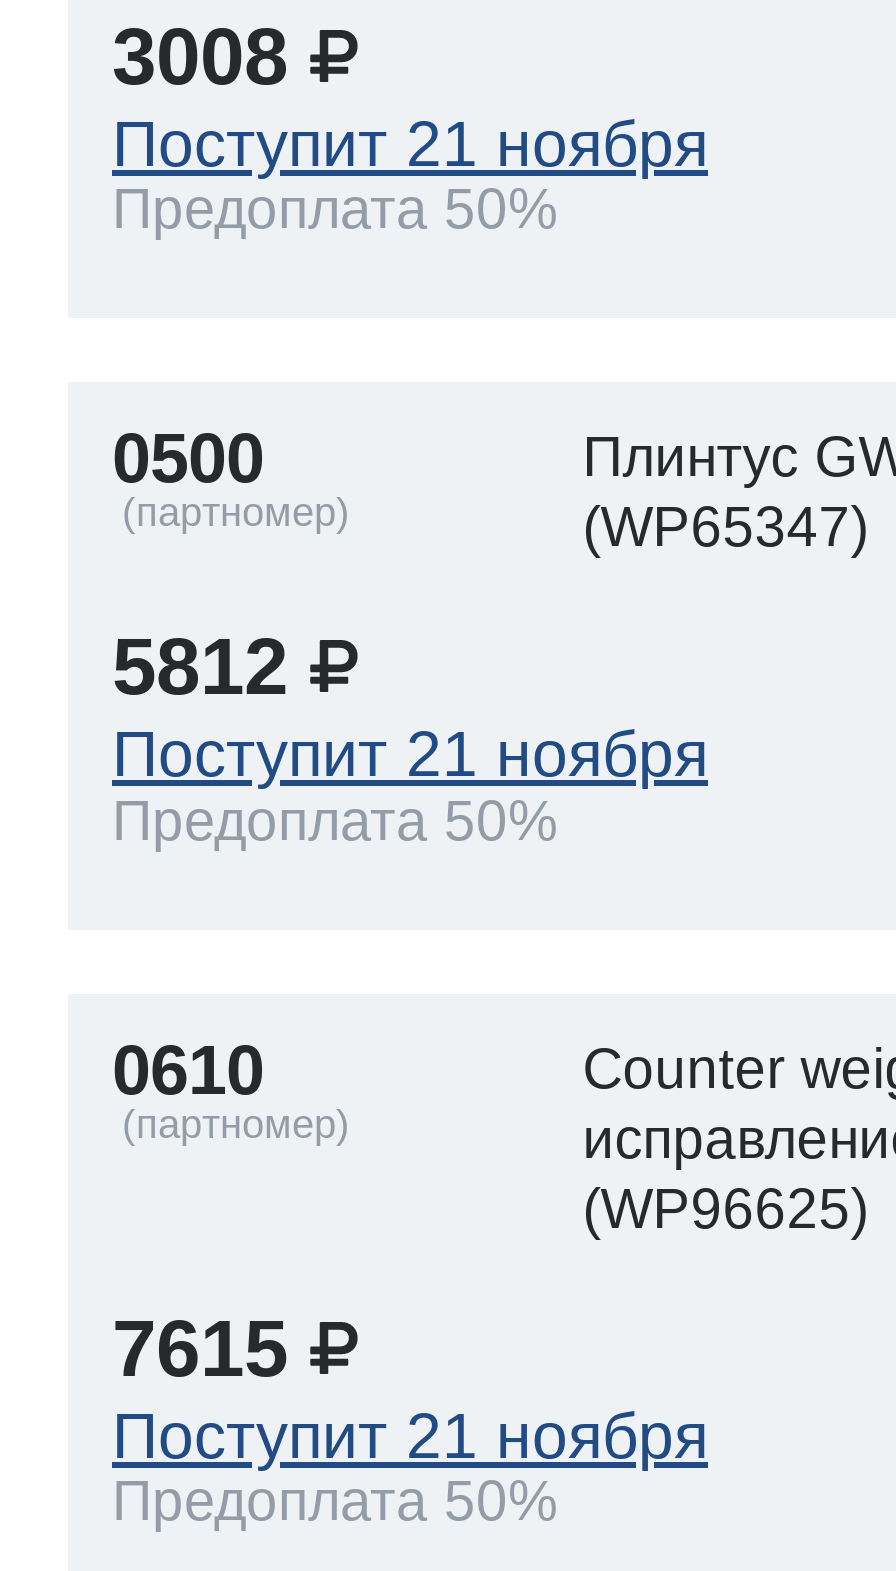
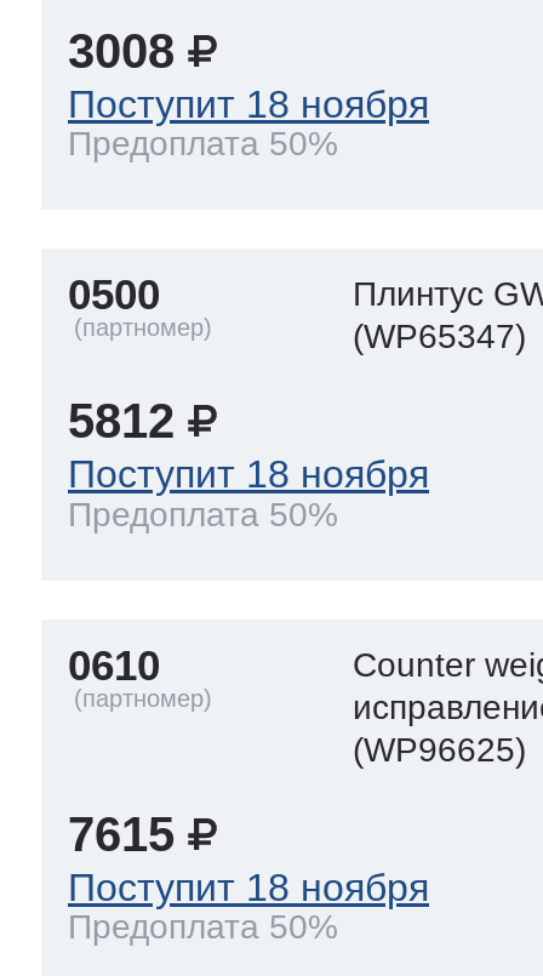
[112,108,708,180] Поступит 21 ноября -> [68,82,429,126] Поступит 18 ноября
[112,719,708,791] Поступит 21 ноября -> [68,453,429,496] Поступит 18 ноября
[112,1400,708,1472] Поступит 21 ноября -> [68,865,429,909] Поступит 18 ноября

